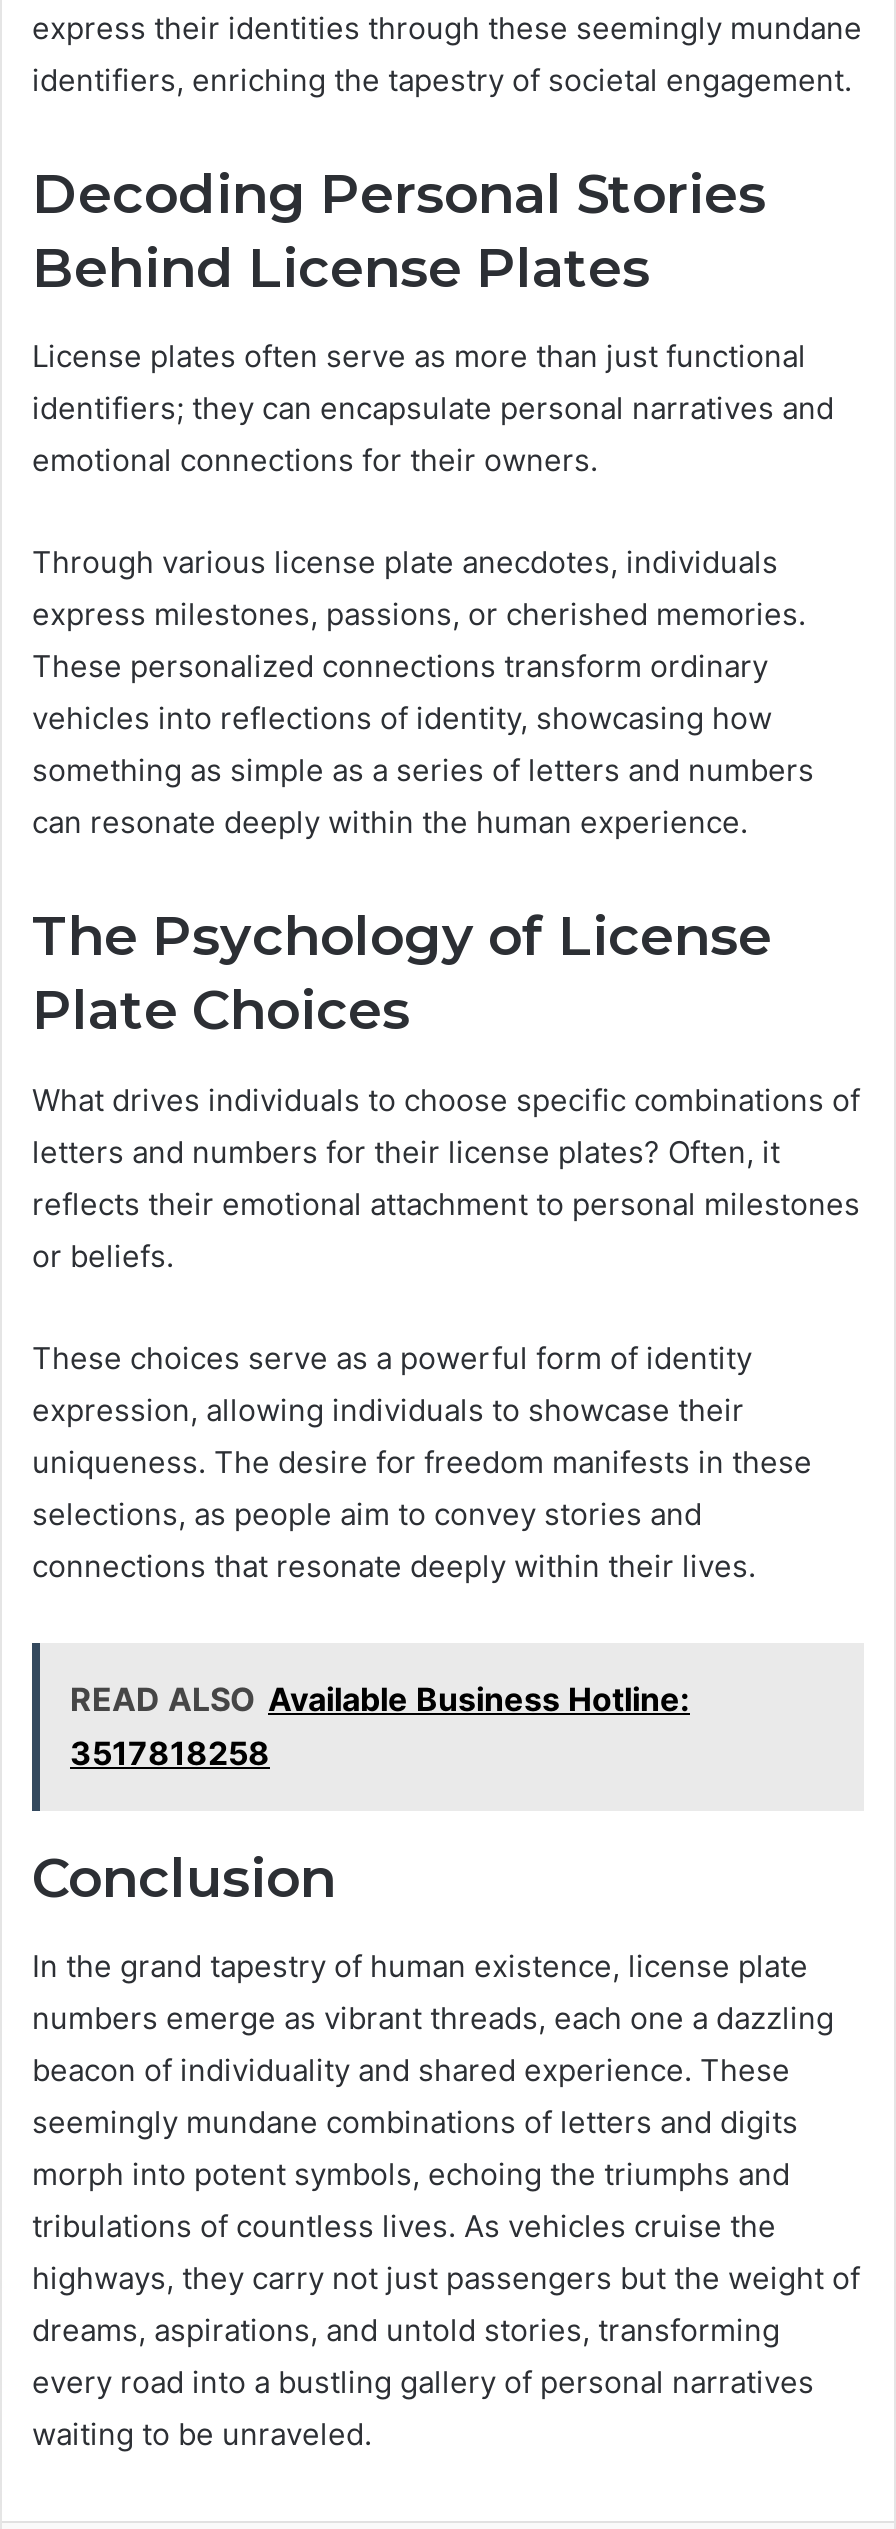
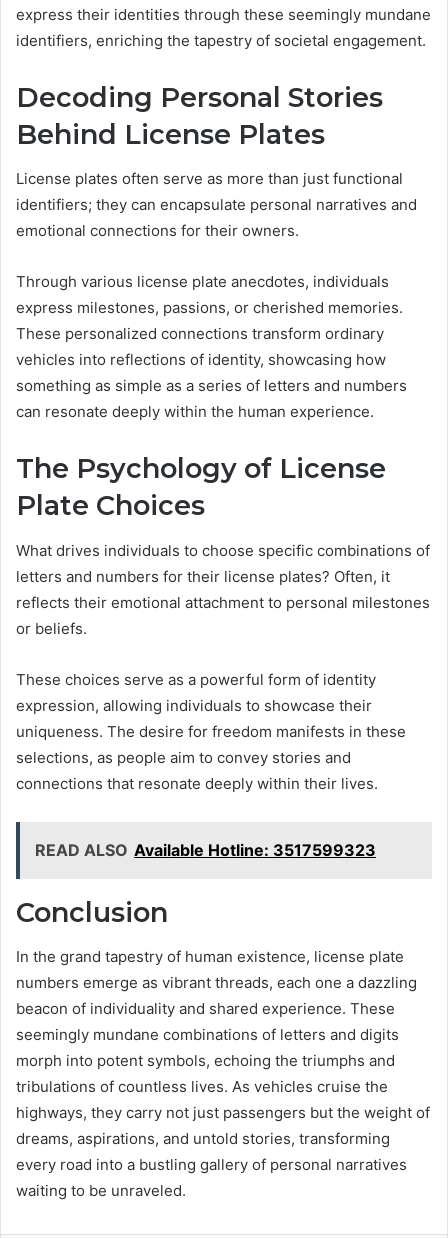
[70,1679,690,1773] READ ALSO Available Business Hotline: | 3517818258 -> [35,840,376,860] READ ALSO Available Hotline: 3517599323

